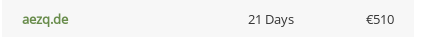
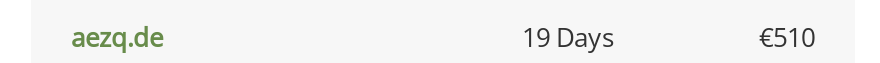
[247,9,293,27] 21 Days -> [522,18,614,54] 19 Days

